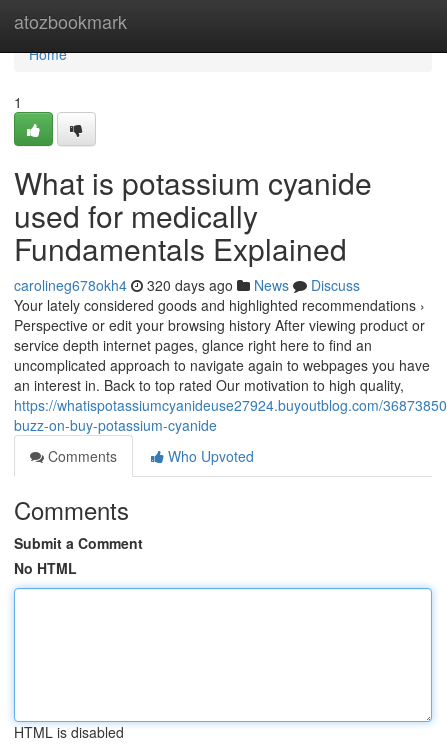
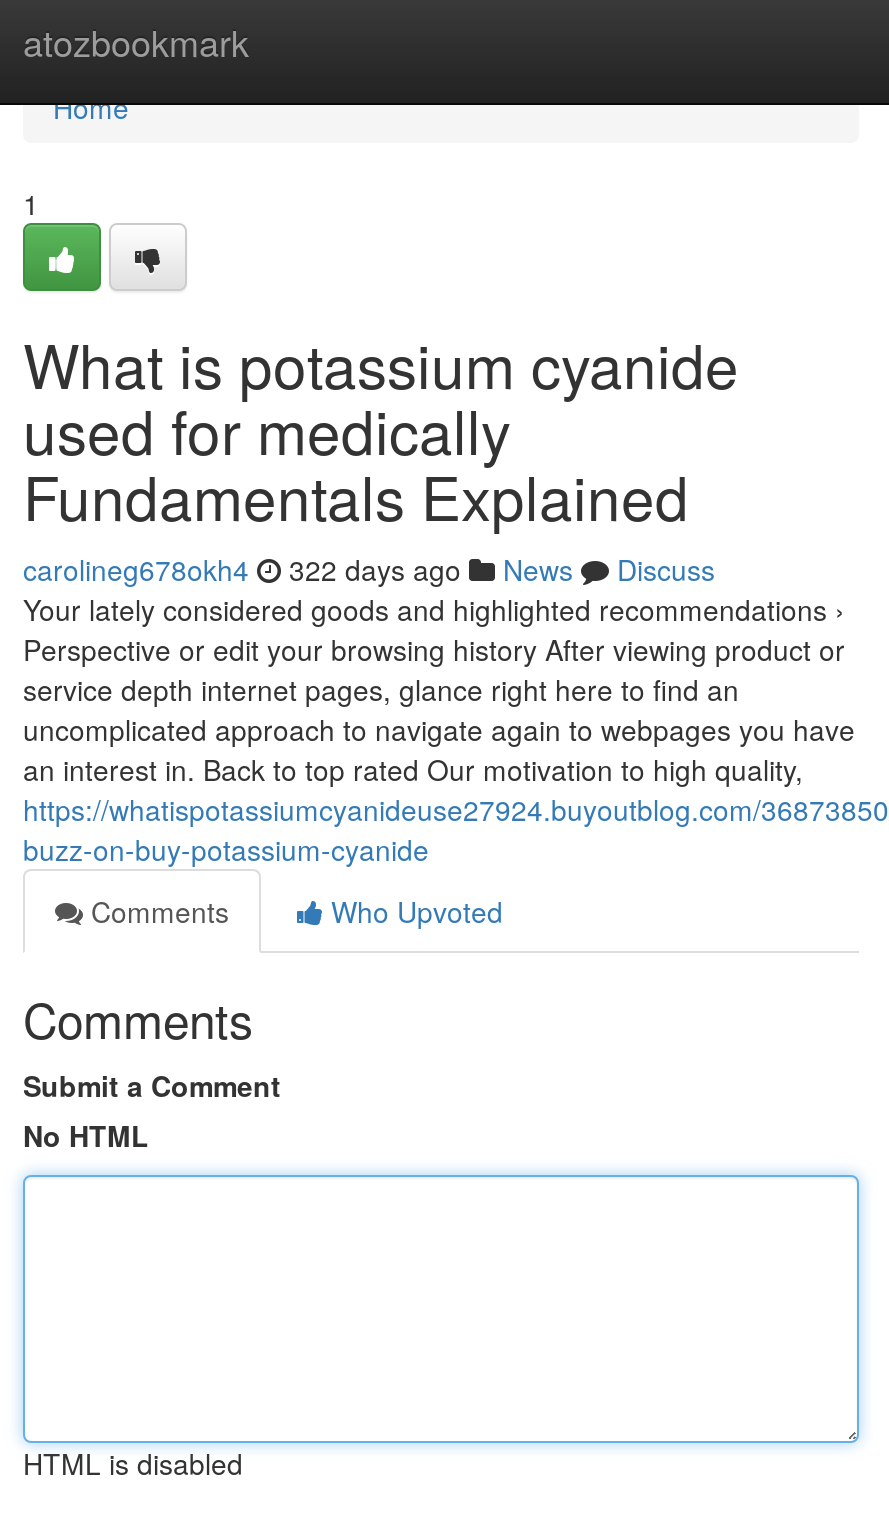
[14,275,360,295] carolineg678okh4 320 days ago News Discuss -> [23,549,715,589] carolineg678okh4 322 days ago News Discuss

